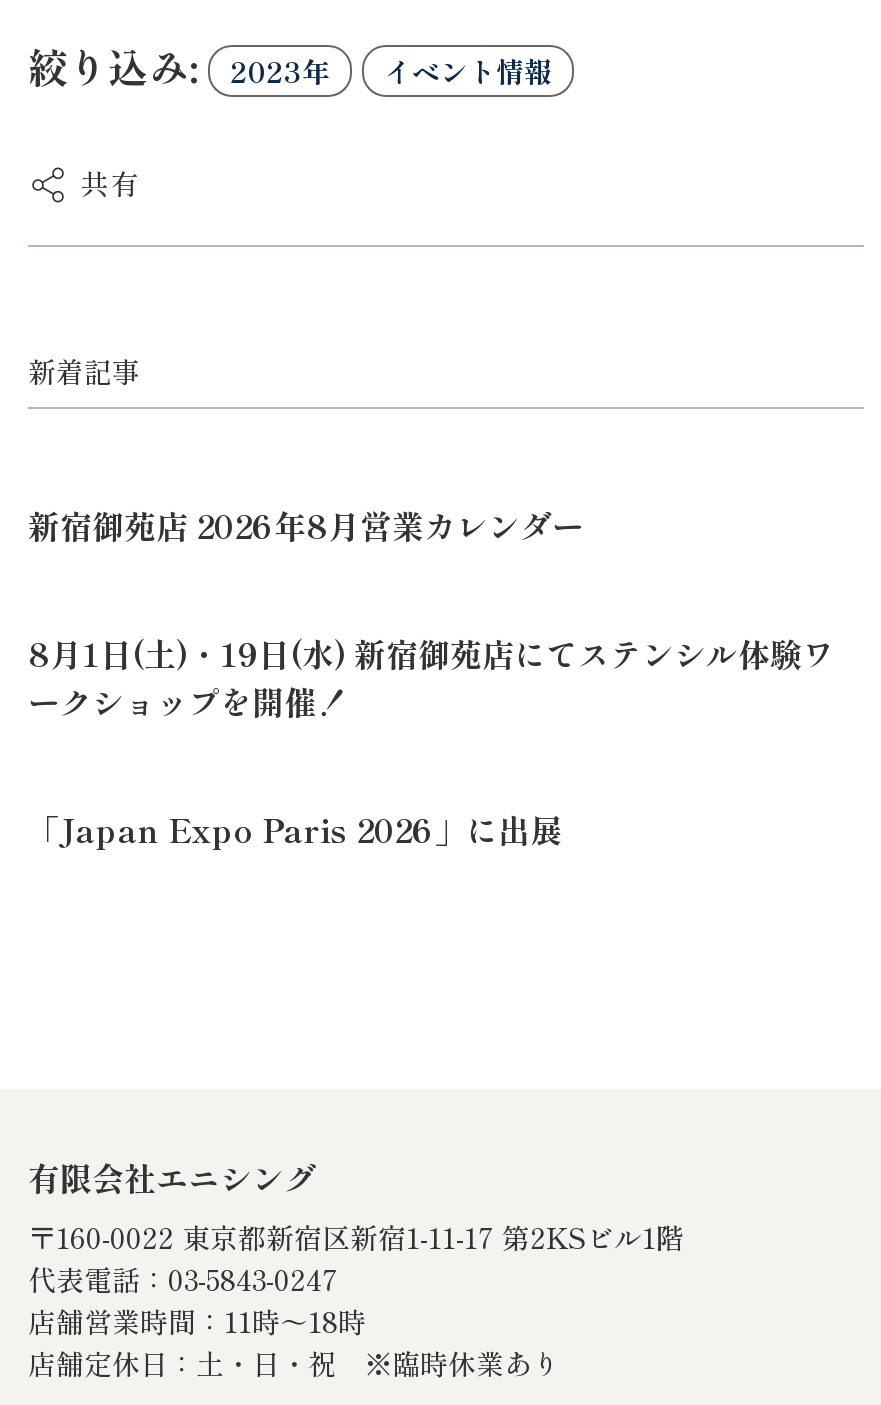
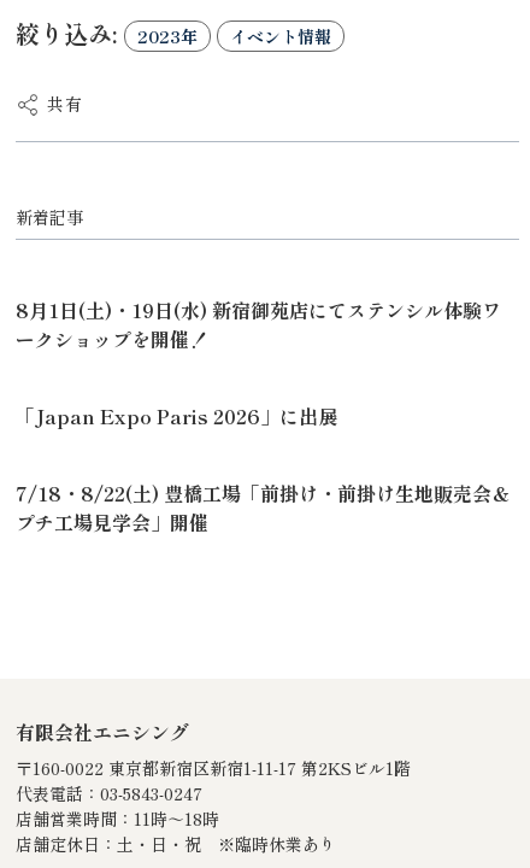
[28,500,584,548] 新宿御苑店 2026年8月営業カレンダー -> none
moved [28,628,834,852] -> [16,295,501,430]: 8月1日(土)・19日(水) 新宿御苑店にてステンシル体験ワ | ークショップを開催！ | 「Japan Expo Paris 2026」に出展
none -> [16,478,511,536] 7/18・8/22(土) 豊橋工場「前掛け・前掛け生地販売会＆ | プチ工場見学会」開催

